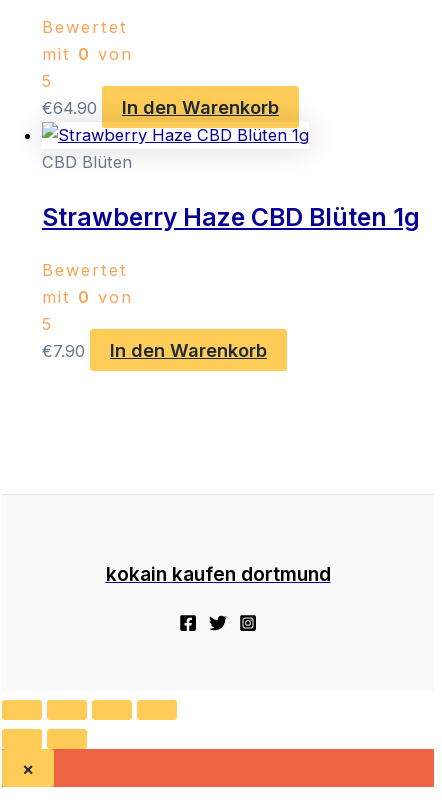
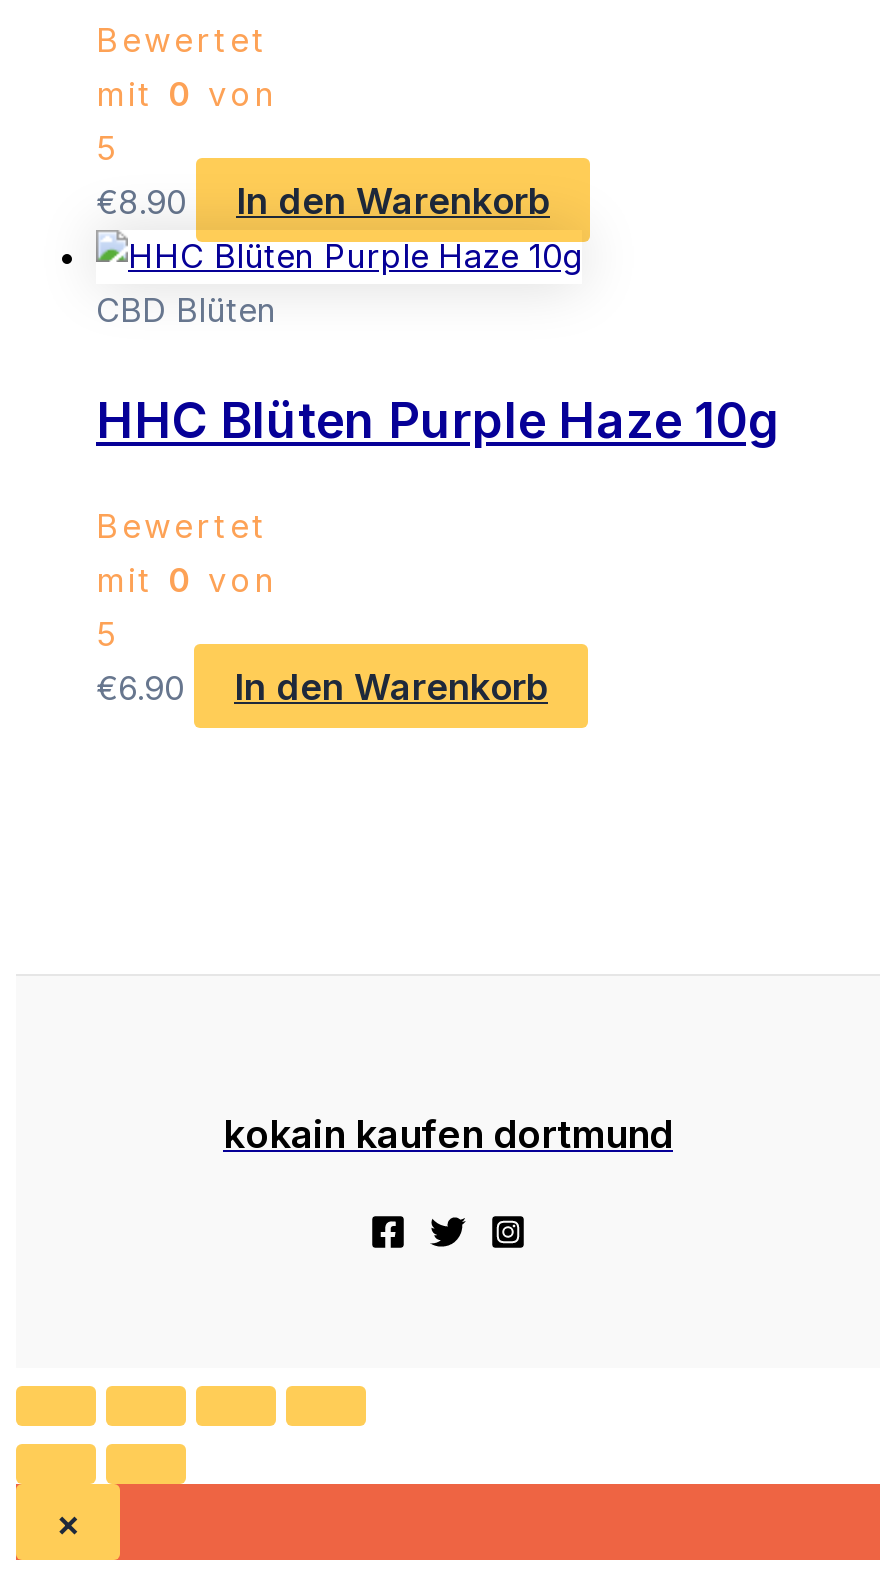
[42,96,279,118] €64.90 In den Warenkorb -> [96,178,550,222] €8.90 In den Warenkorb
[42,202,420,232] Strawberry Haze CBD Blüten 1g -> [96,389,780,449] HHC Blüten Purple Haze 10g
[42,339,267,361] €7.90 In den Warenkorb -> [96,664,548,708] €6.90 In den Warenkorb

